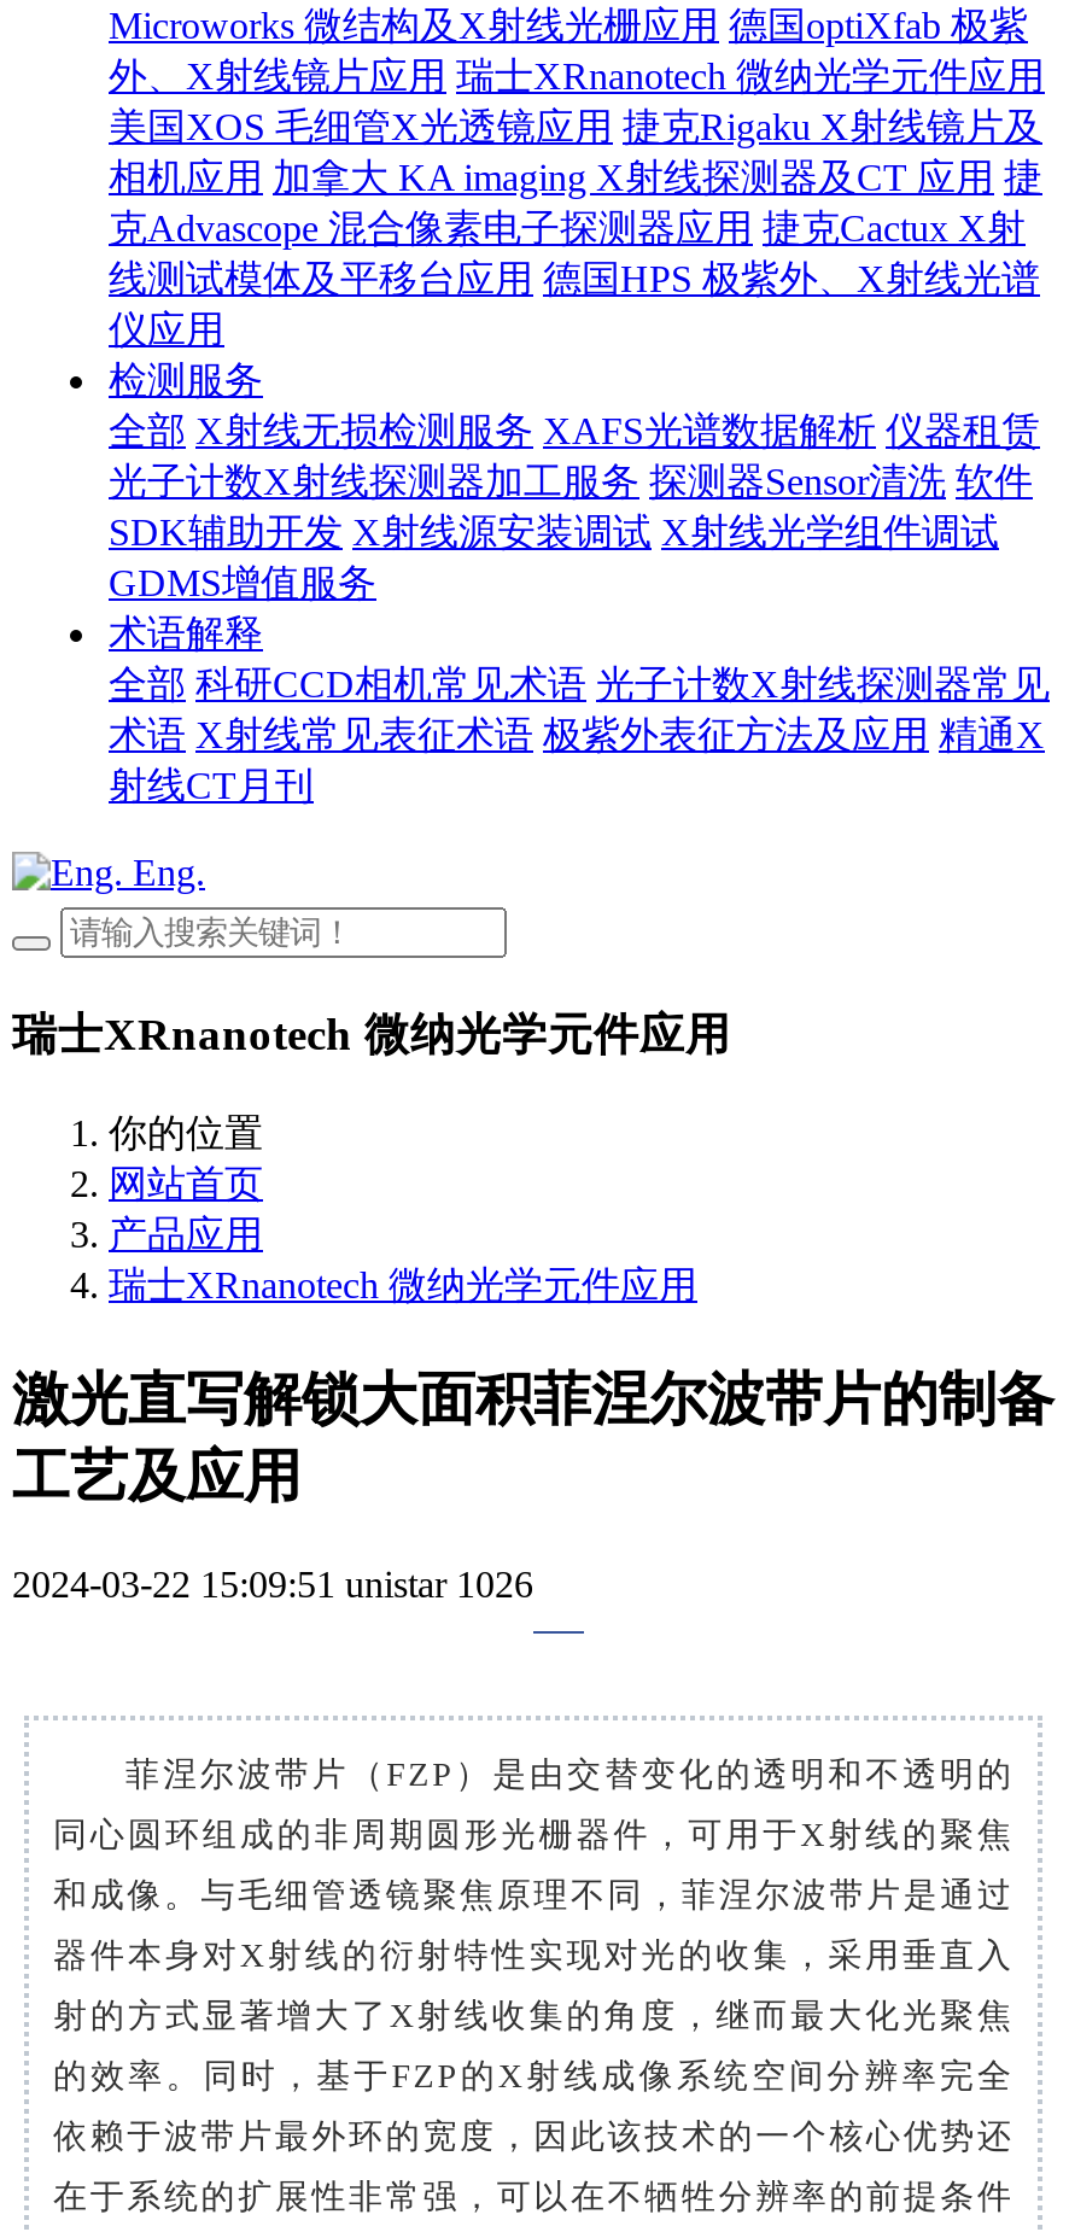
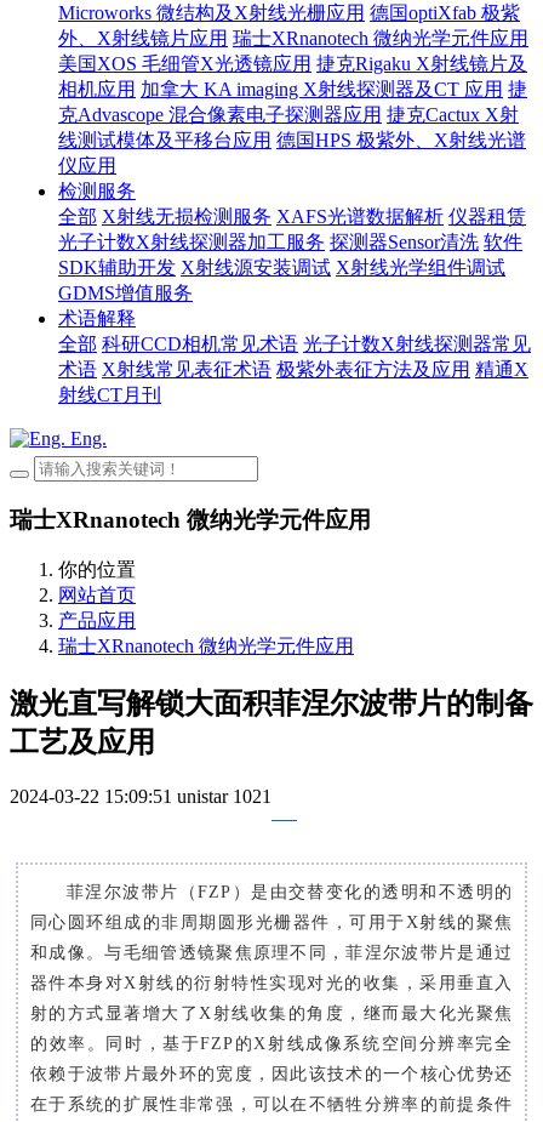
[12,1564,533,1605] 2024-03-22 15:09:51 unistar 1026 -> [10,786,271,807] 2024-03-22 15:09:51 unistar 1021

